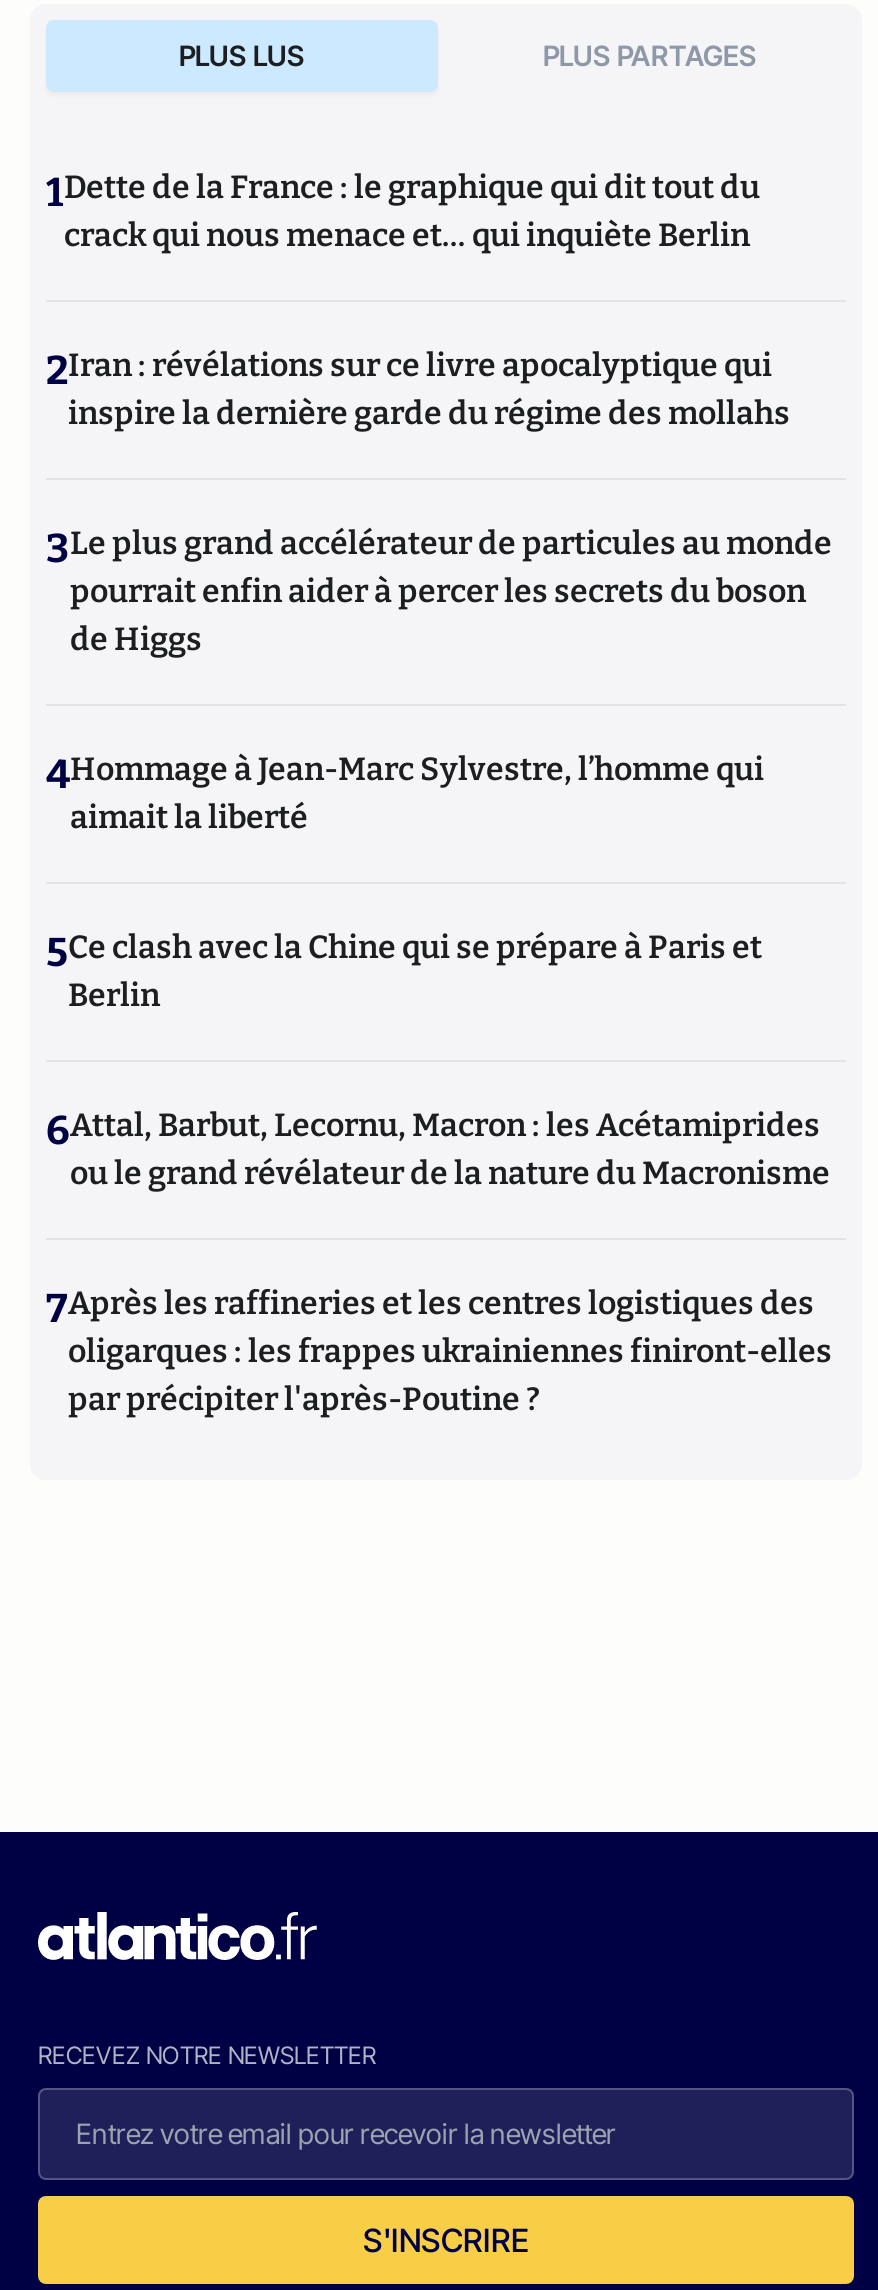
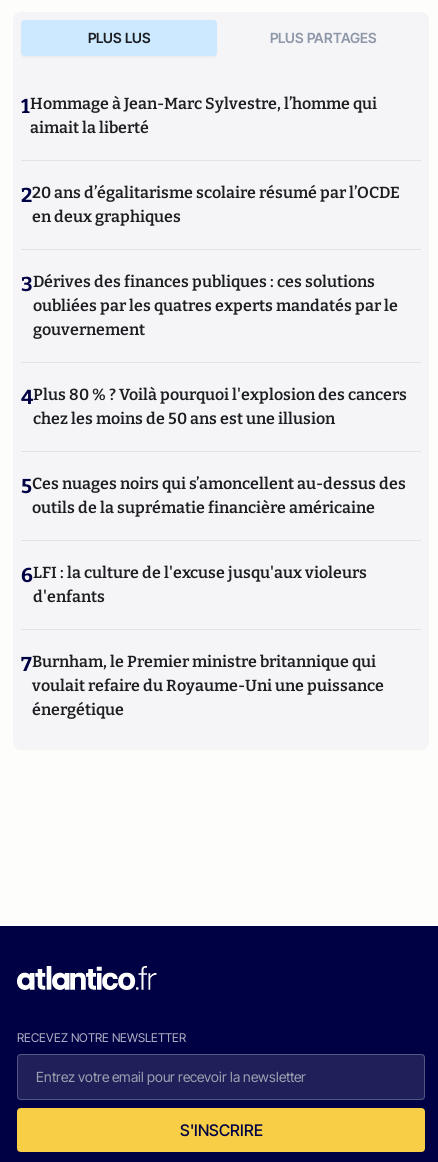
[46,168,832,798] 1Dette de la France : le graphique qui dit tout du | crack qui nous menace et… qui inquiète Berlin | 2Iran : révélations sur ce livre apocalyptique qui | inspire la dernière garde du régime des mollahs | 3Le plus grand accélérateur de particules au monde | pourrait enfin aider à percer les secrets du boson | de Higgs | 4Hommage à Jean-Marc Sylvestre, l’homme qui -> [21,94,377,118] 1Hommage à Jean-Marc Sylvestre, l’homme qui
moved [70,798,308,836] -> [30,118,149,137]: aimait la liberté
[46,928,832,1418] 5Ce clash avec la Chine qui se prépare à Paris et | Berlin | 6Attal, Barbut, Lecornu, Macron : les Acétamiprides | ou le grand révélateur de la nature du Macronisme | 7Après les raffineries et les centres logistiques des | oligarques : les frappes ukrainiennes finiront-elles | par précipiter l'après-Poutine ? -> [21,183,407,719] 220 ans d’égalitarisme scolaire résumé par l’OCDE | en deux graphiques | 3Dérives des finances publiques : ces solutions | oubliées par les quatres experts mandatés par le | gouvernement | 4Plus 80 % ? Voilà pourquoi l'explosion des cancers | chez les moins de 50 ans est une illusion | 5Ces nuages noirs qui s’amoncellent au-dessus des | outils de la suprématie financière américaine | 6LFI : la culture de l'excuse jusqu'aux violeurs | d'enfants | 7Burnham, le Premier ministre britannique qui | voulait refaire du Royaume-Uni une puissance | énergétique

